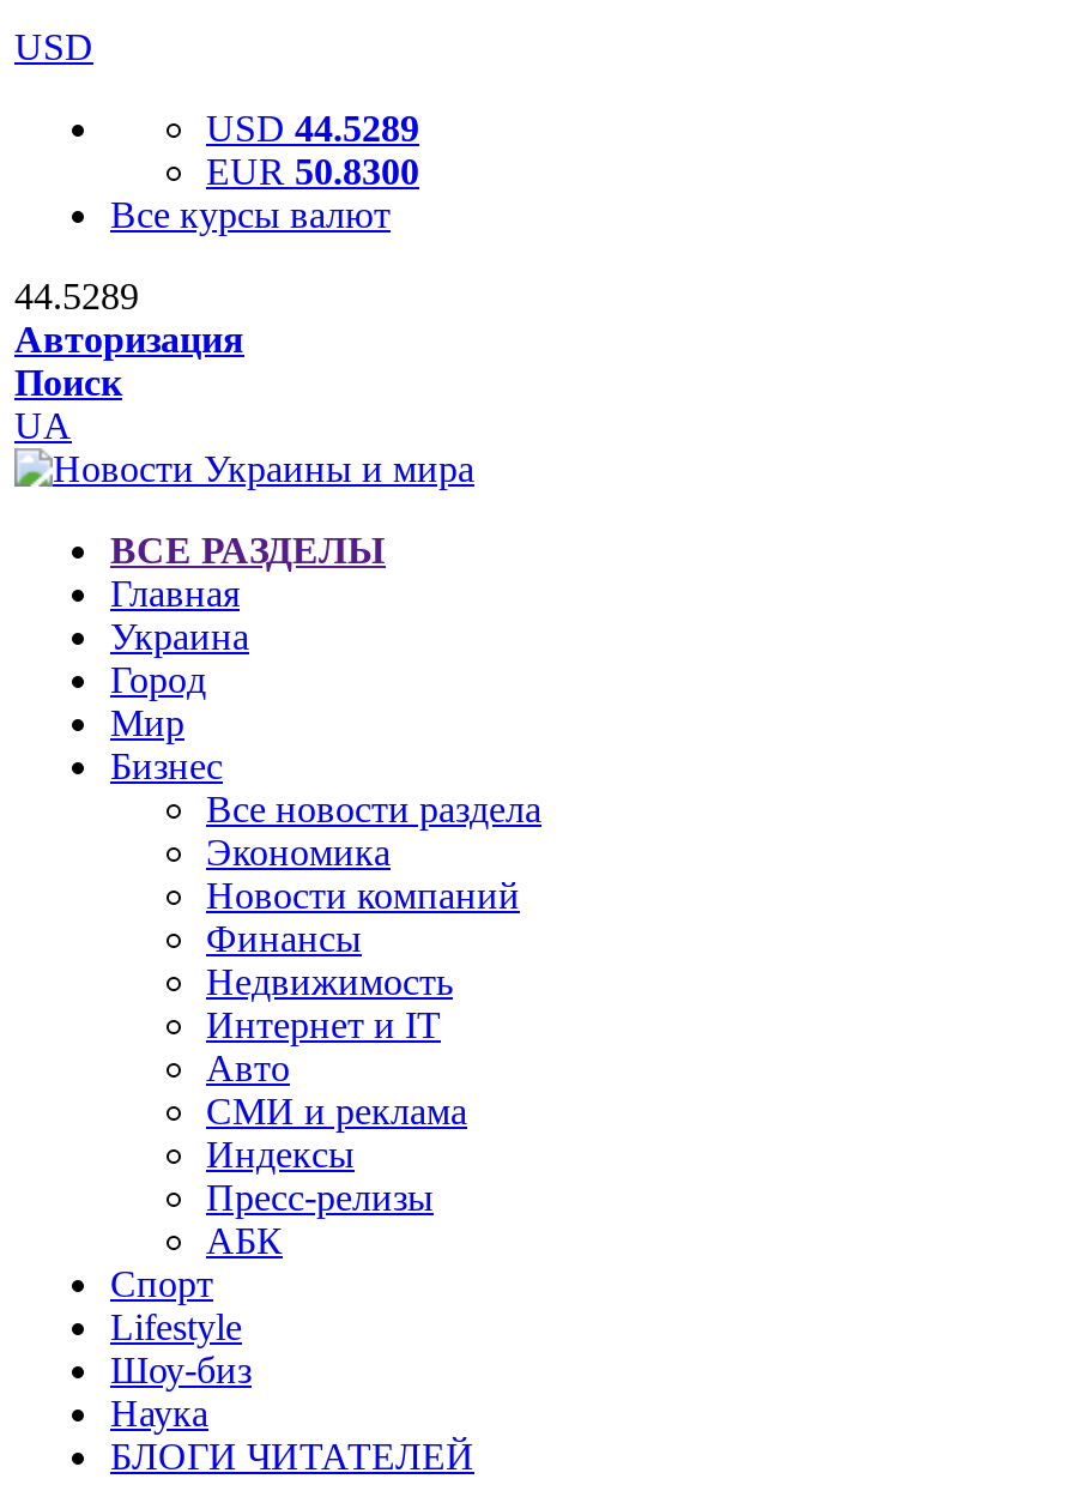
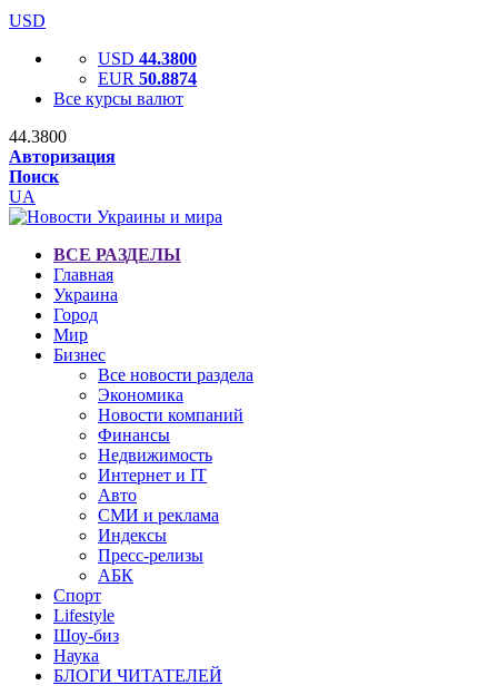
[206,108,419,149] USD 44.5289 -> [98,49,197,68] USD 44.3800
[206,151,419,192] EUR 50.8300 -> [98,69,197,88] EUR 50.8874
[14,276,139,316] 44.5289 -> [9,127,67,146] 44.3800

